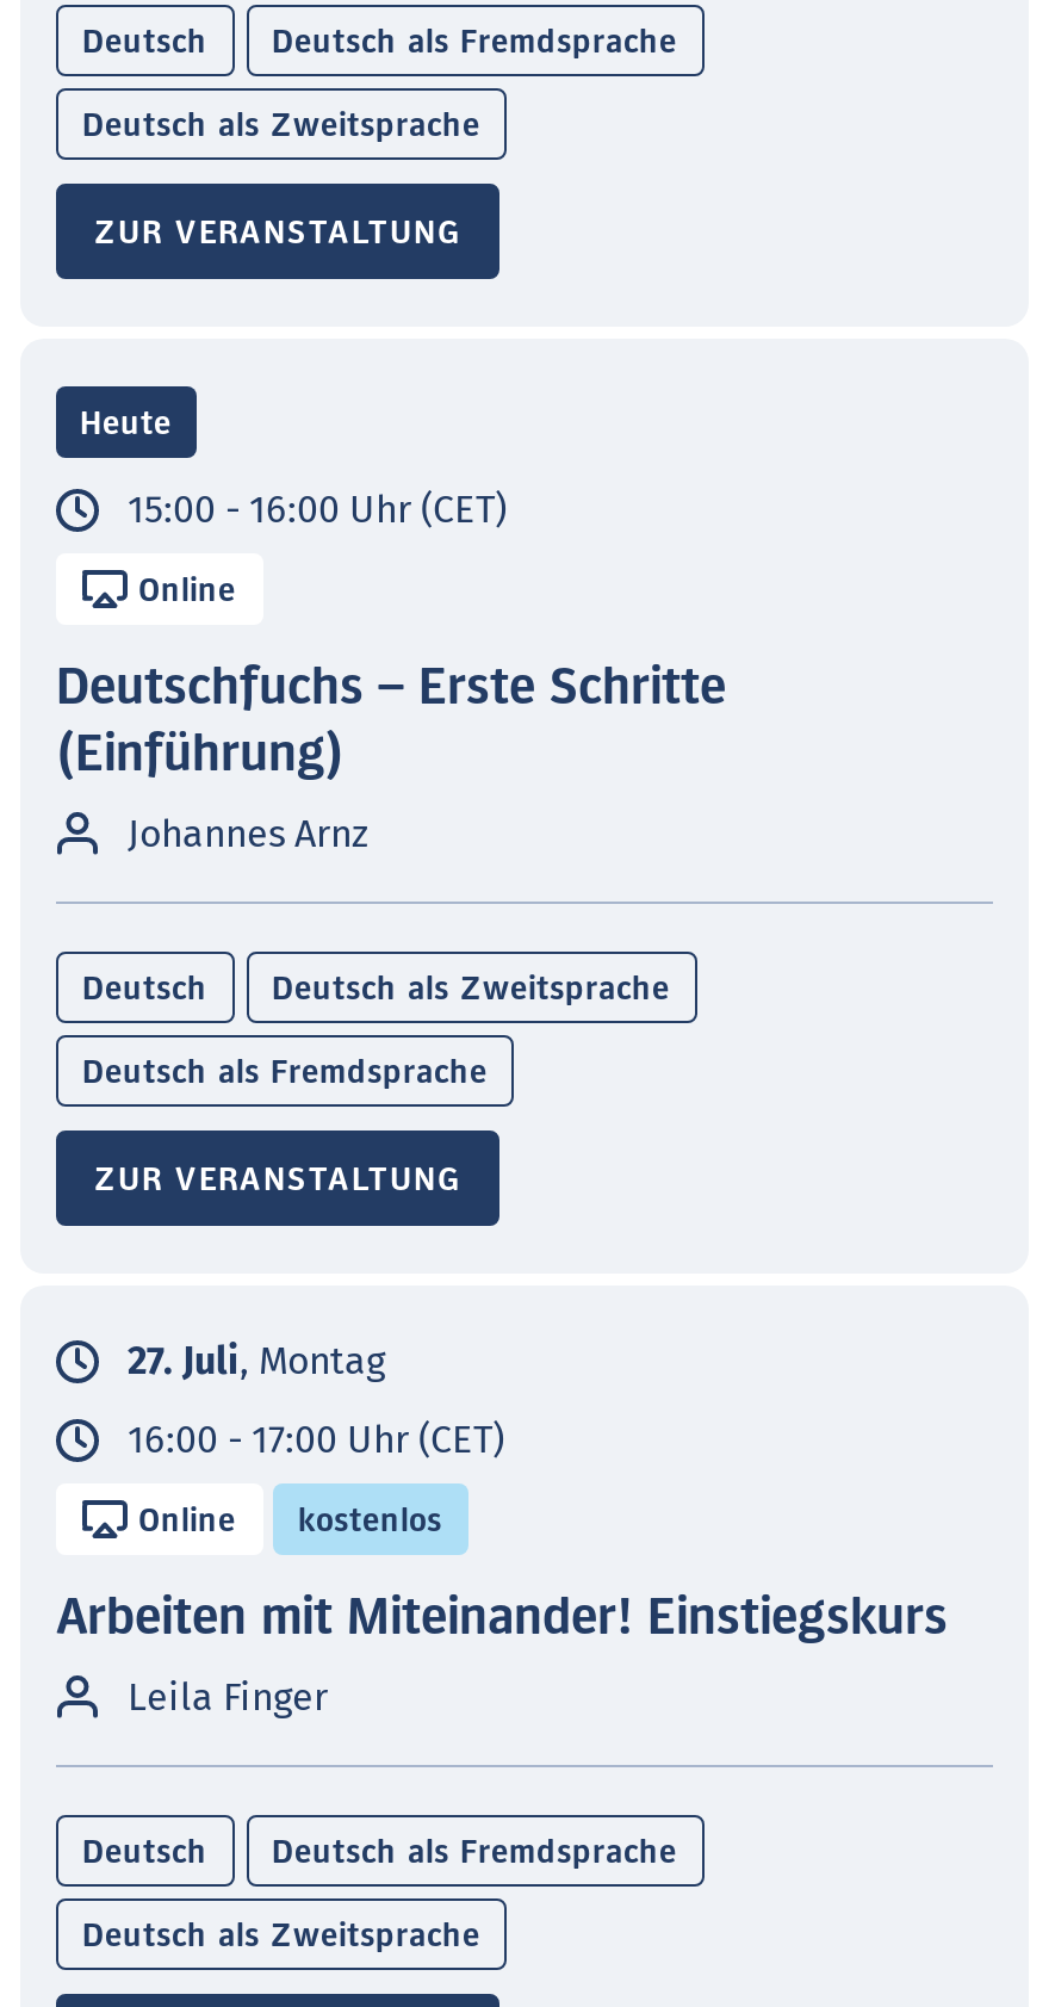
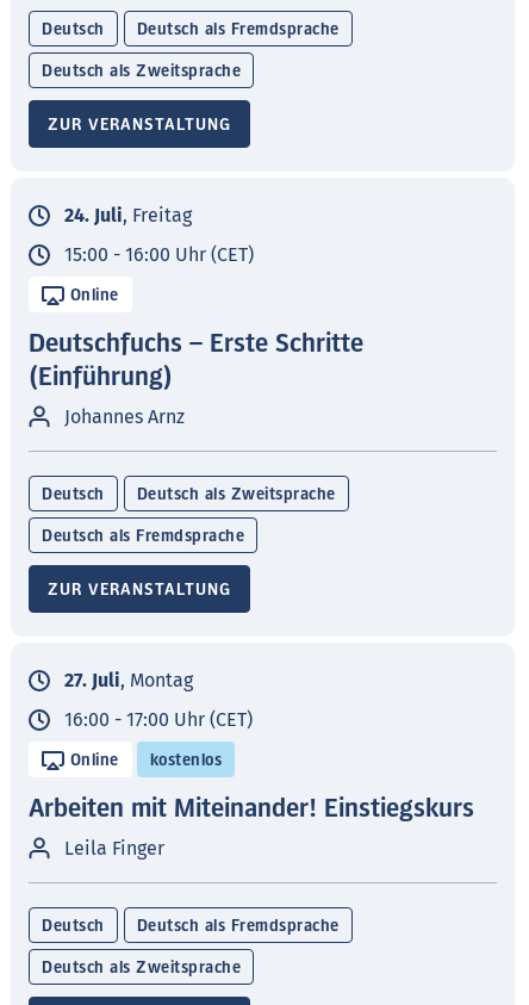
[80,409,172,442] Heute -> [64,204,192,227] 24. Juli, Freitag

